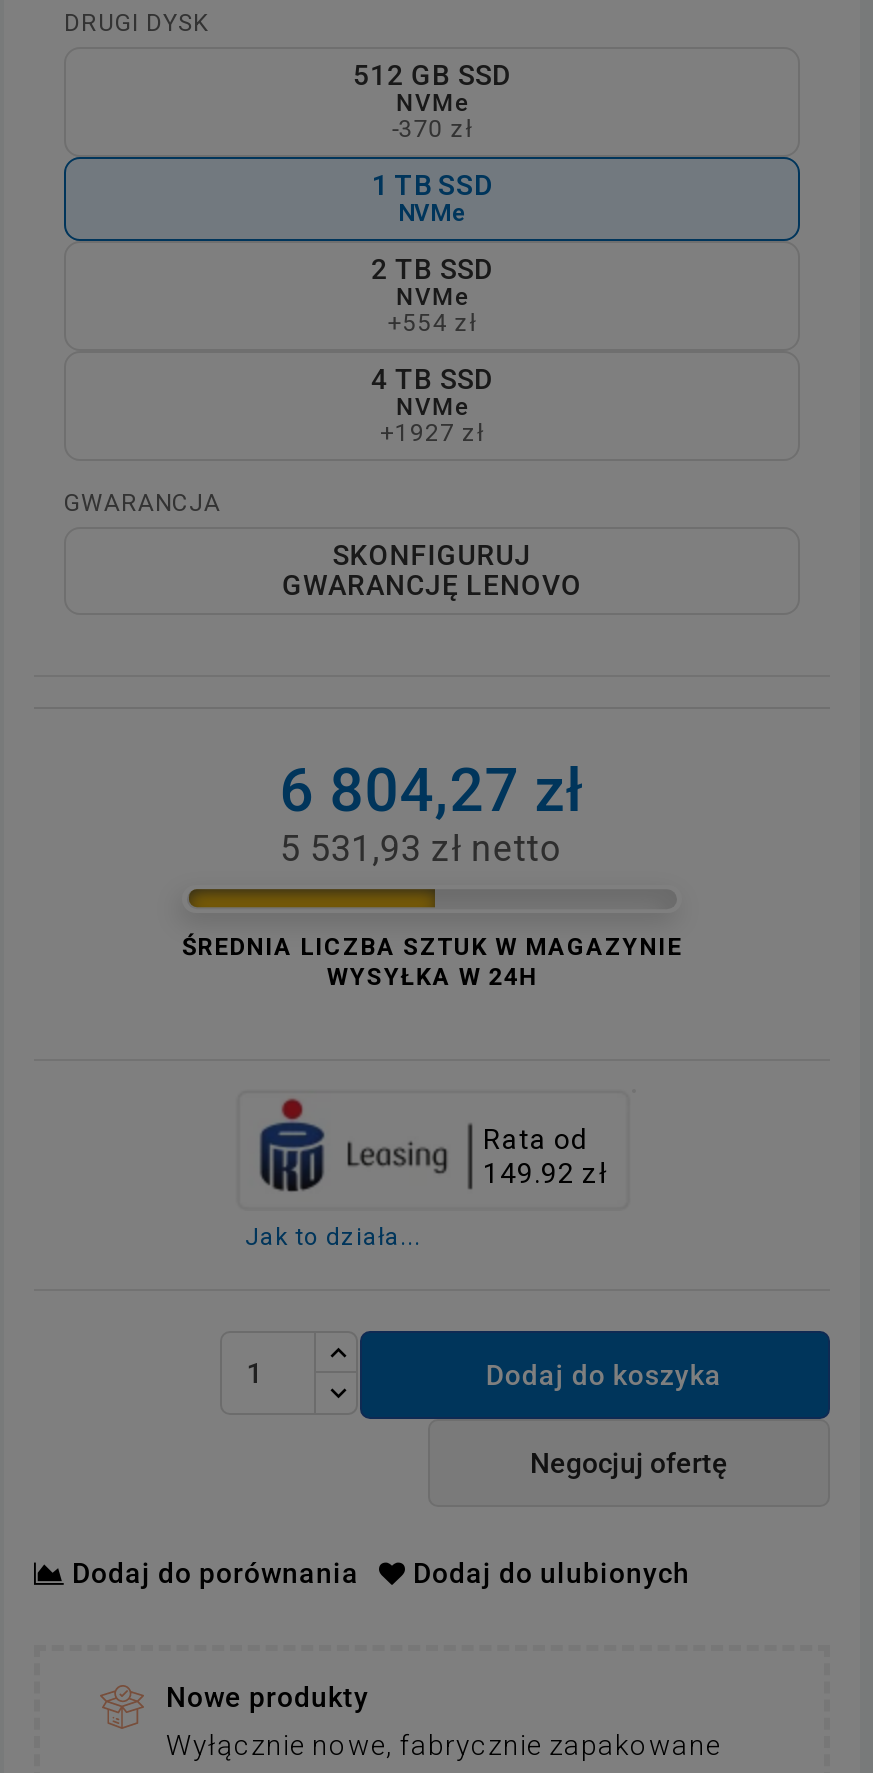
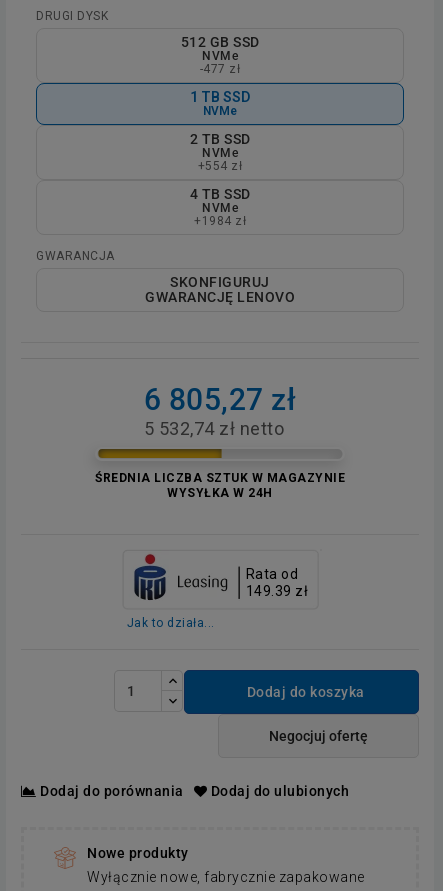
[392,115,472,143] -370 zł -> [200,62,240,76] -477 zł
[380,419,484,447] +1927 zł -> [194,214,246,228] +1984 zł
[280,755,584,825] 6 804,27 zł -> [144,382,296,417] 6 805,27 zł
[280,827,560,869] 5 531,93 zł netto -> [144,418,284,439] 5 532,74 zł netto
[483,1156,608,1188] 149.92 zł -> [245,583,308,599] 149.39 zł

